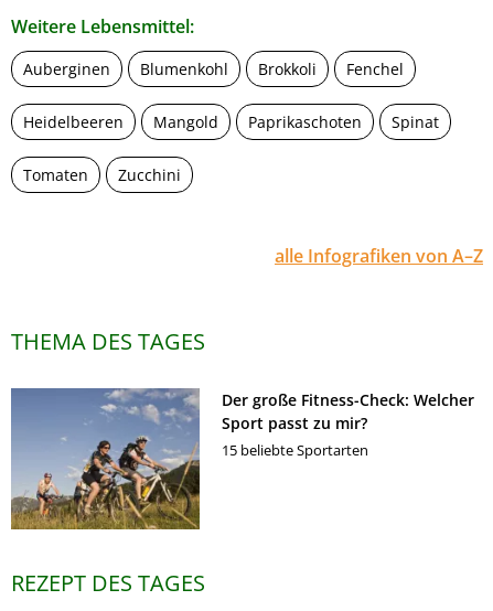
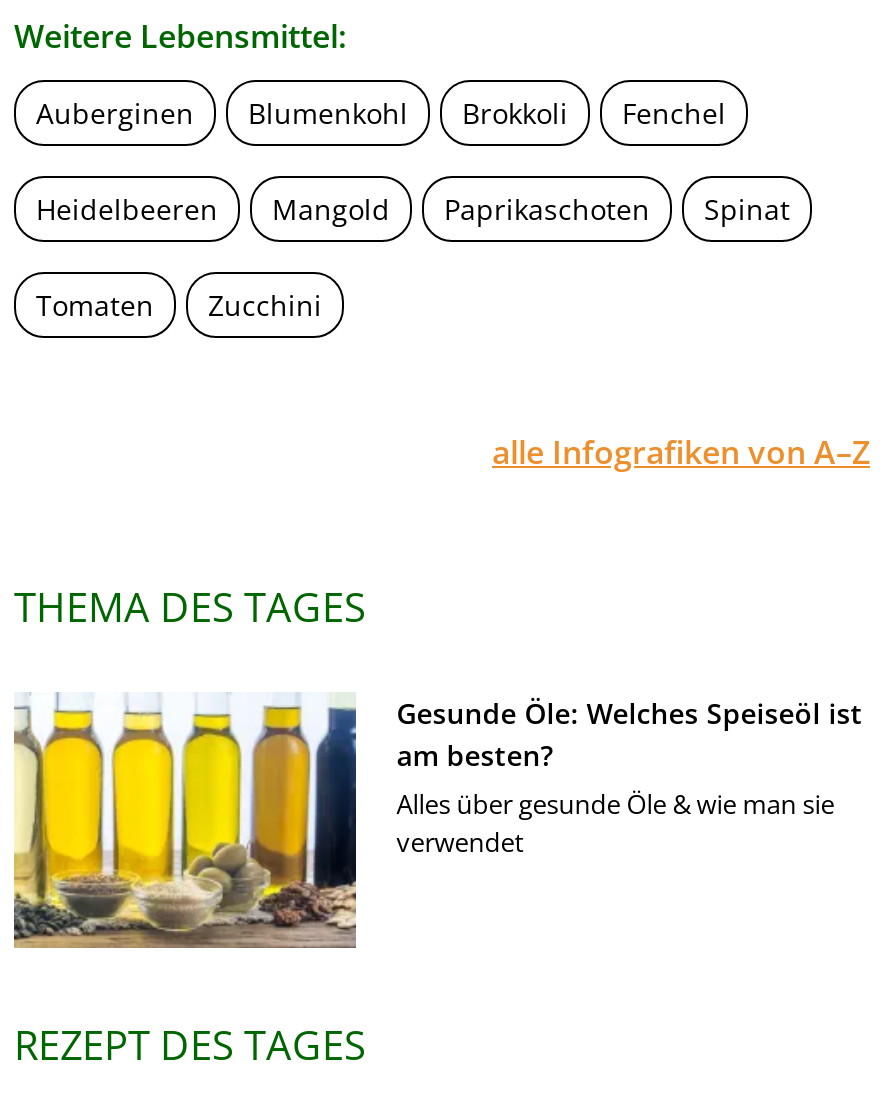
[10,387,474,530] [image] | Der große Fitness-Check: Welcher | Sport passt zu mir? | 15 beliebte Sportarten -> [12,692,862,948] [image] | Gesunde Öle: Welches Speiseöl ist | am besten? | Alles über gesunde Öle & wie man sie | verwendet

